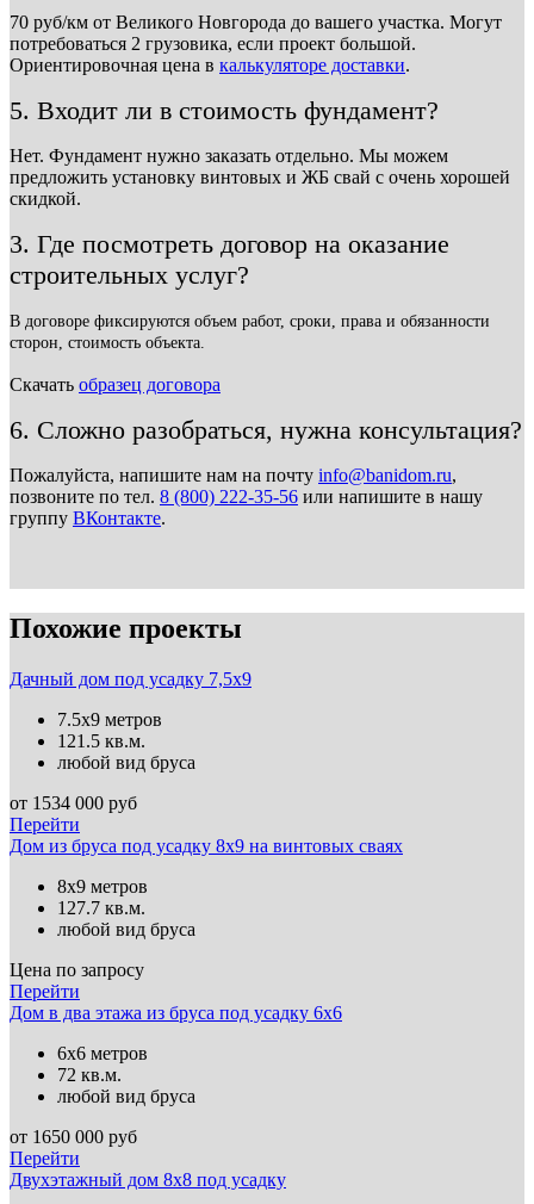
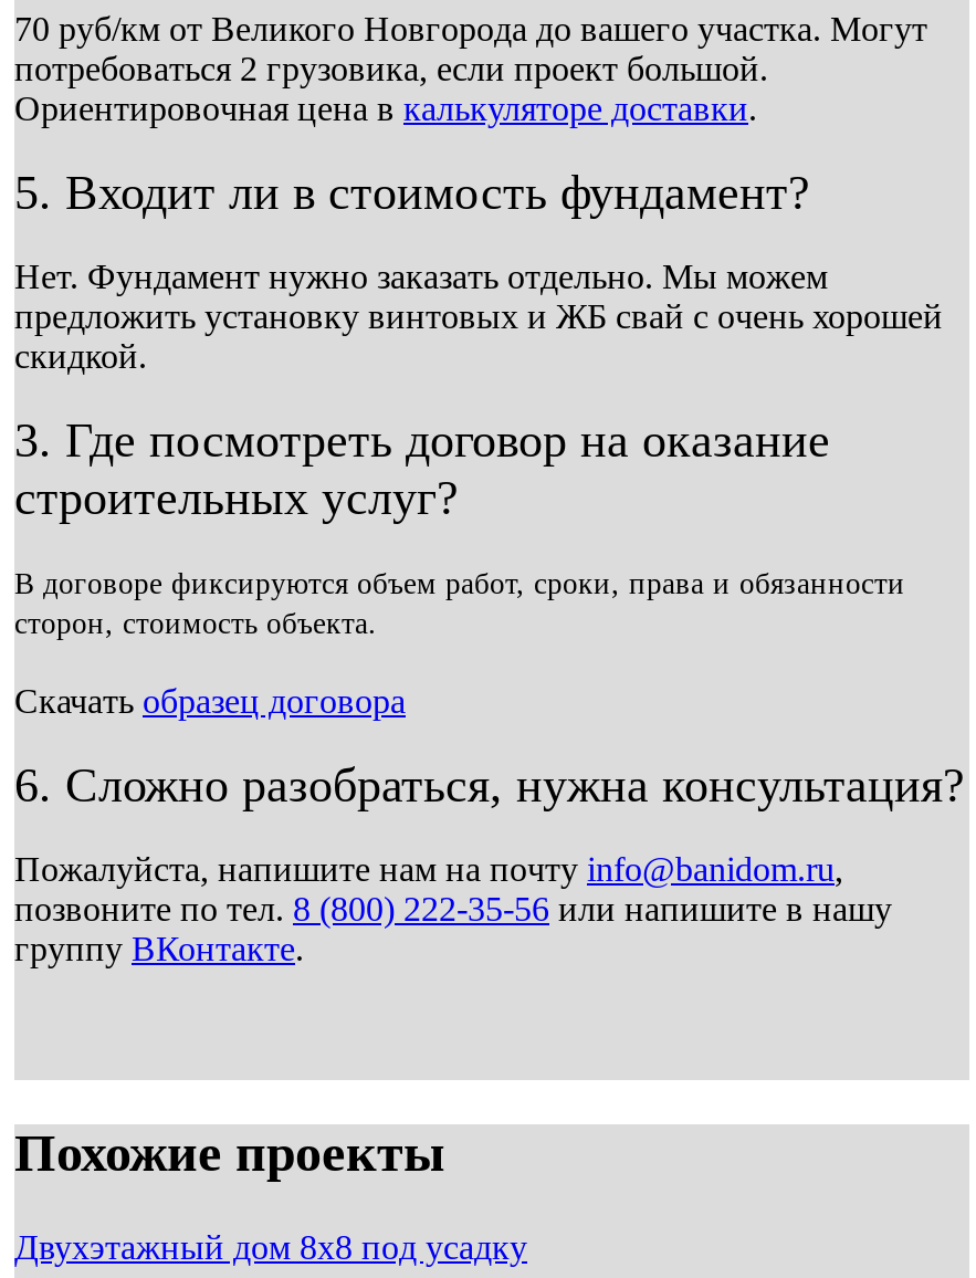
[10,668,403,1168] Дачный дом под усадку 7,5х9 | 7.5х9 метров | 121.5 кв.м. | любой вид бруса | от 1534 000 руб | Перейти | Дом из бруса под усадку 8х9 на винтовых сваях | 8х9 метров | 127.7 кв.м. | любой вид бруса | Цена по запросу | Перейти | Дом в два этажа из бруса под усадку 6х6 | 6х6 метров | 72 кв.м. | любой вид бруса | от 1650 000 руб | Перейти -> none

